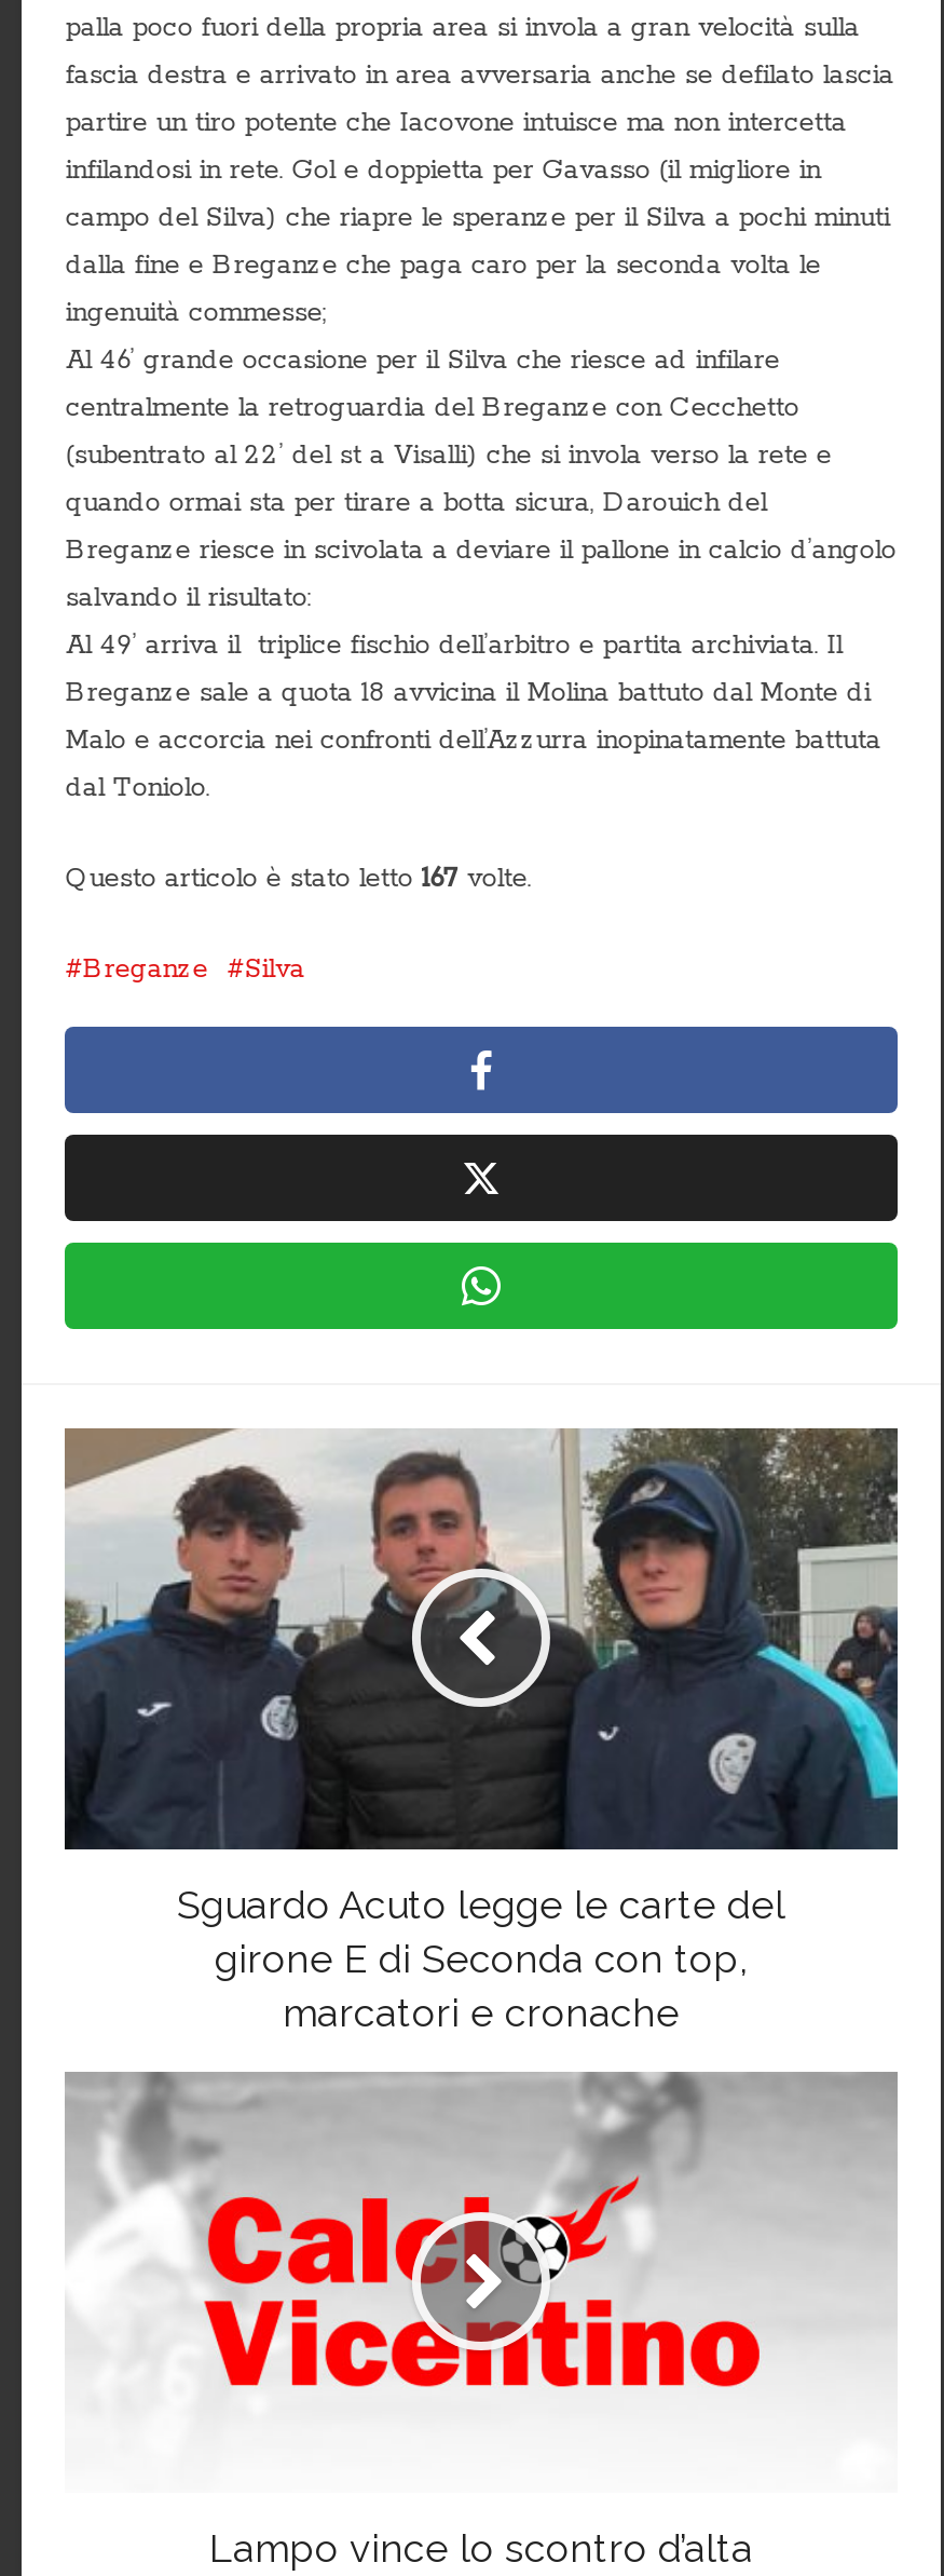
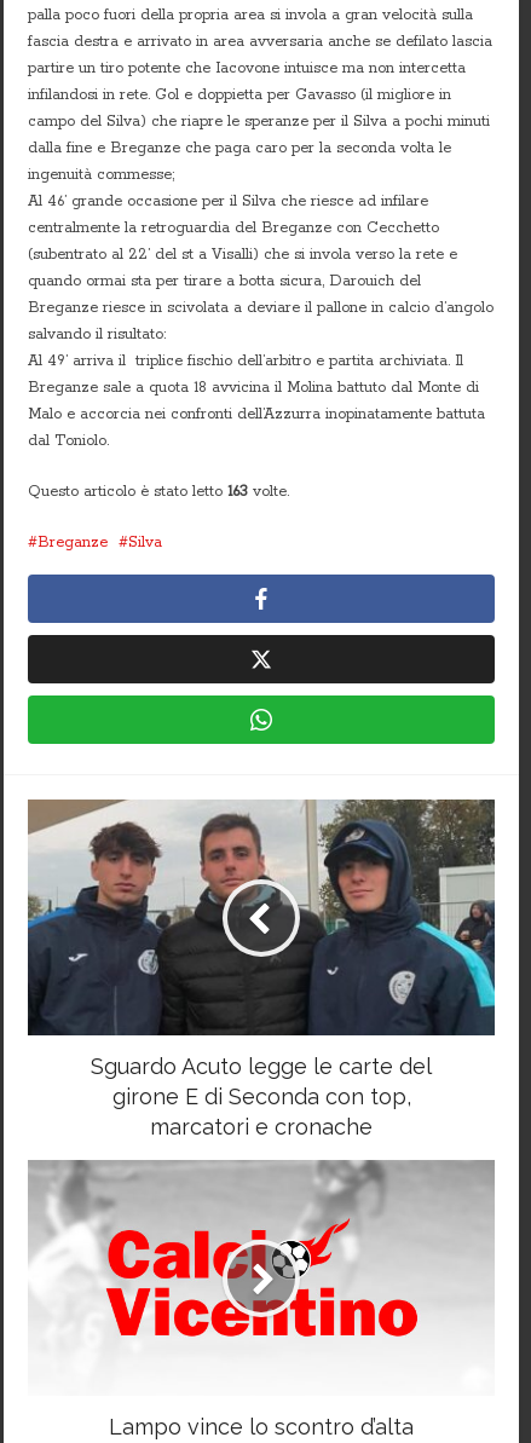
[65,862,531,895] Questo articolo è stato letto 167 volte. -> [28,483,289,501] Questo articolo è stato letto 163 volte.

